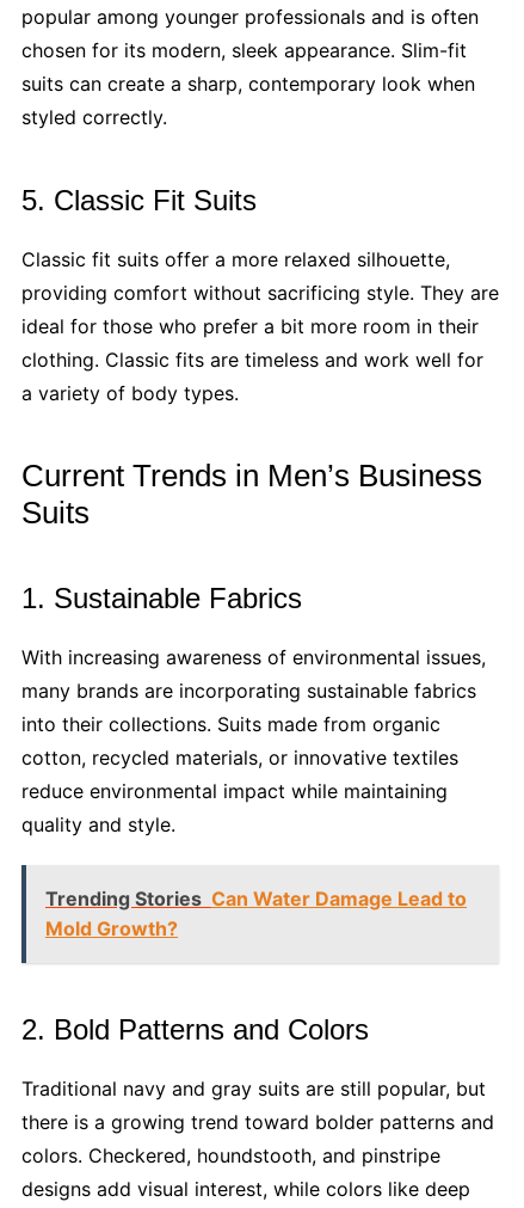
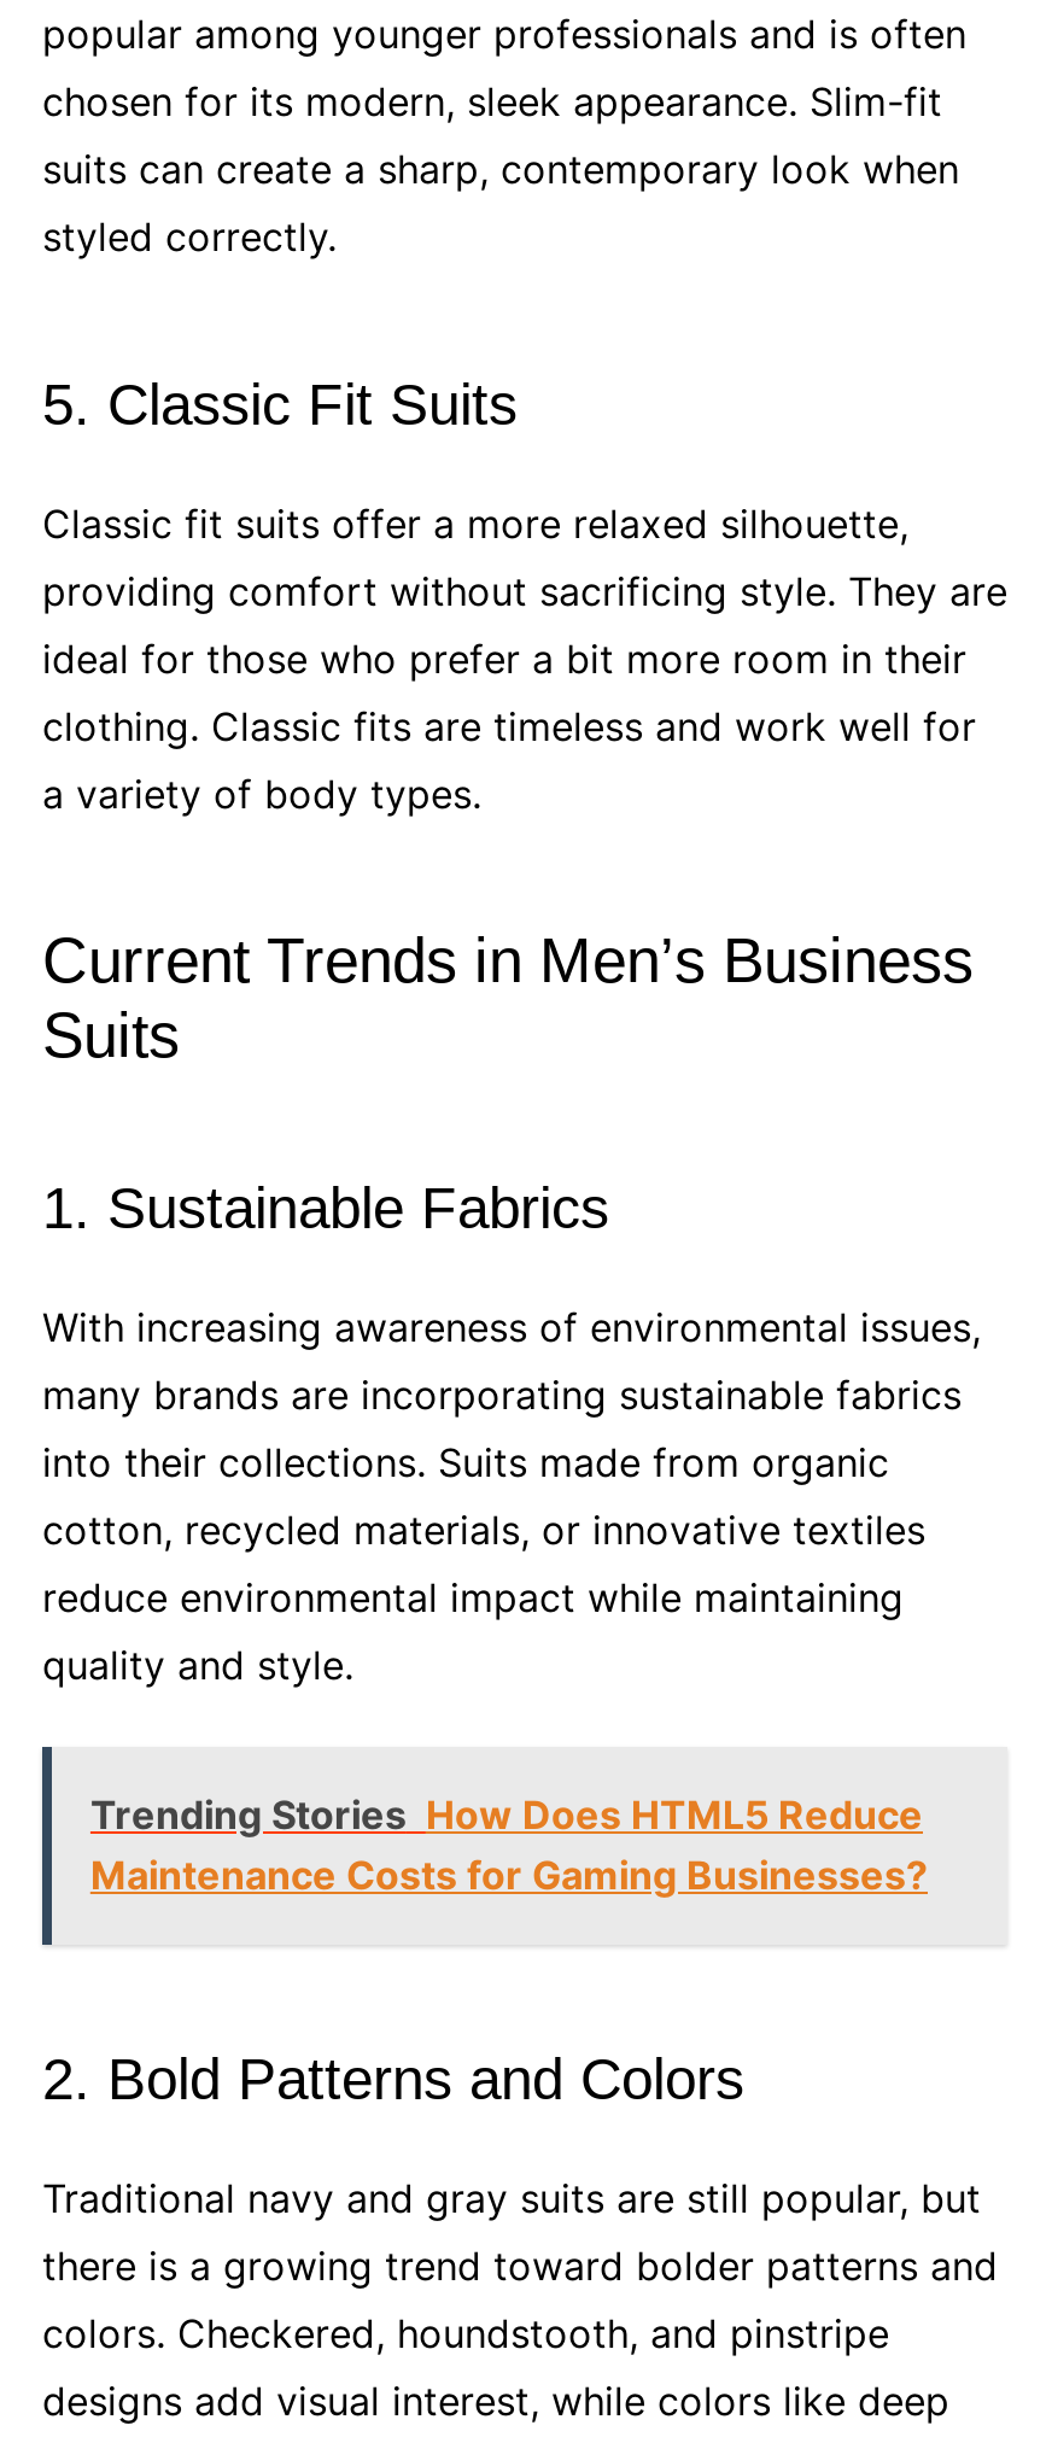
[45,887,467,941] Trending Stories Can Water Damage Lead to | Mold Growth? -> [90,1791,928,1900] Trending Stories How Does HTML5 Reduce | Maintenance Costs for Gaming Businesses?

